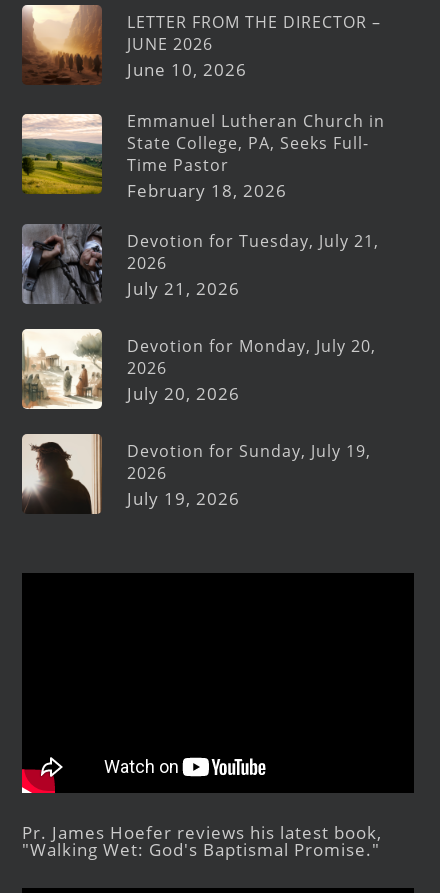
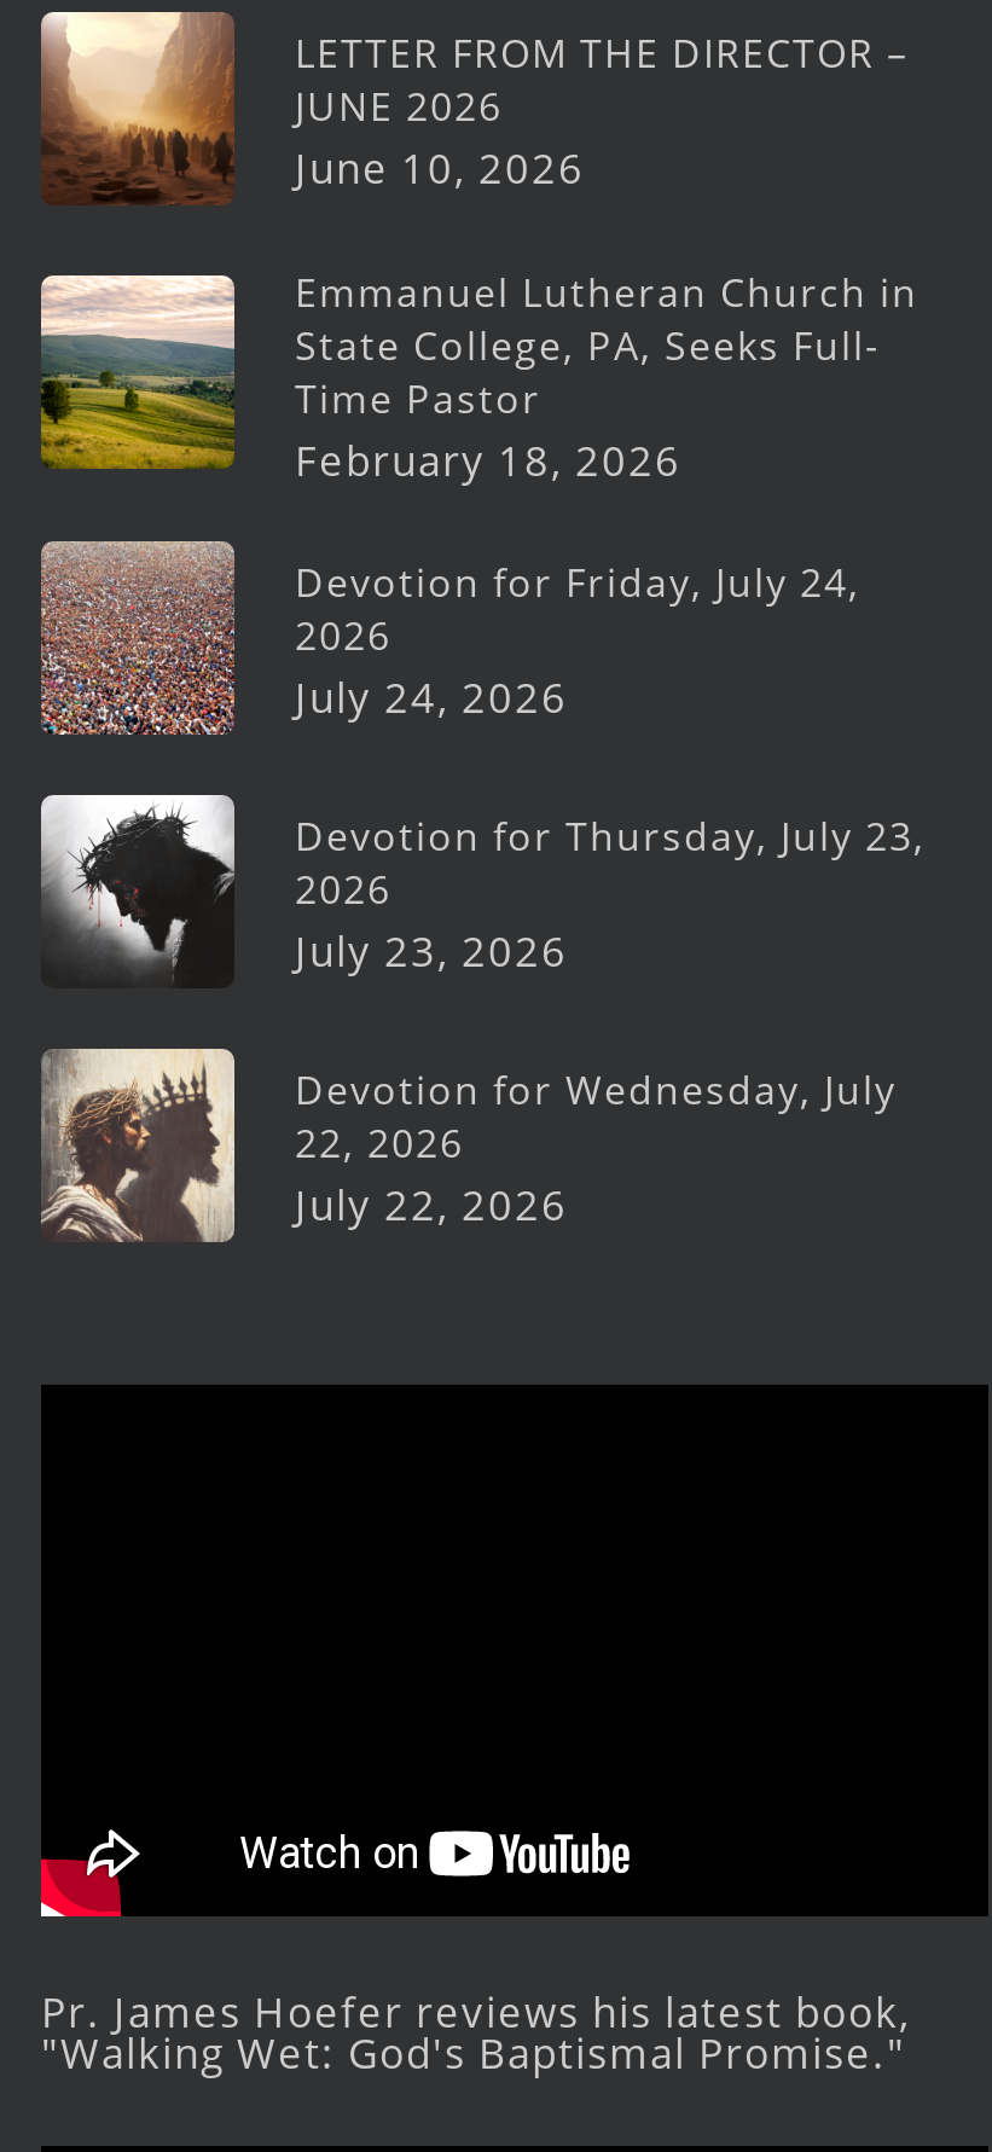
[22,224,379,304] [image] | Devotion for Tuesday, July 21, -> [41,539,860,735] [image] | Devotion for Friday, July 24,
[127,277,240,300] July 21, 2026 -> [295,671,568,726] July 24, 2026
[21,331,376,410] [image] | Devotion for Monday, July 20, -> [41,797,926,988] [image] | Devotion for Thursday, July 23,
[127,382,240,405] July 20, 2026 -> [295,924,568,980] July 23, 2026
[21,434,371,514] [image] | Devotion for Sunday, July 19, | 2026 | July 19, 2026 -> [41,1049,897,1245] [image] | Devotion for Wednesday, July | 22, 2026 | July 22, 2026

